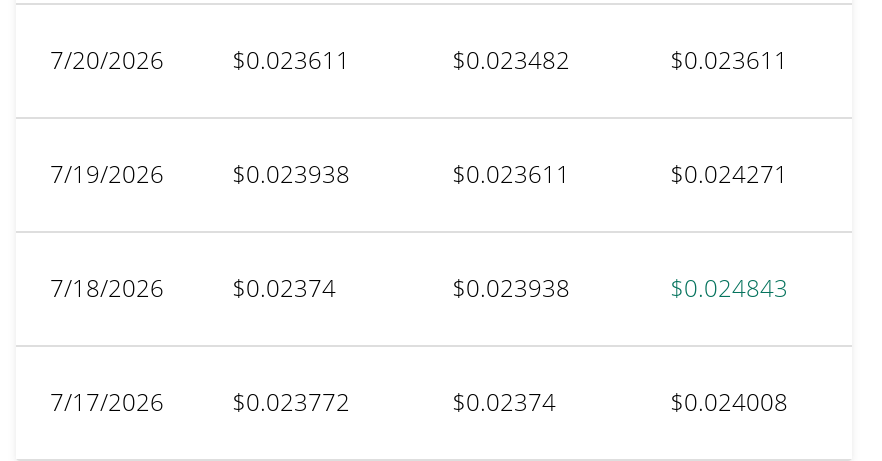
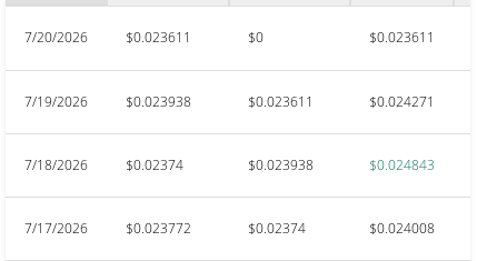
[452,43,570,77] $0.023482 -> [248,28,264,47] $0

